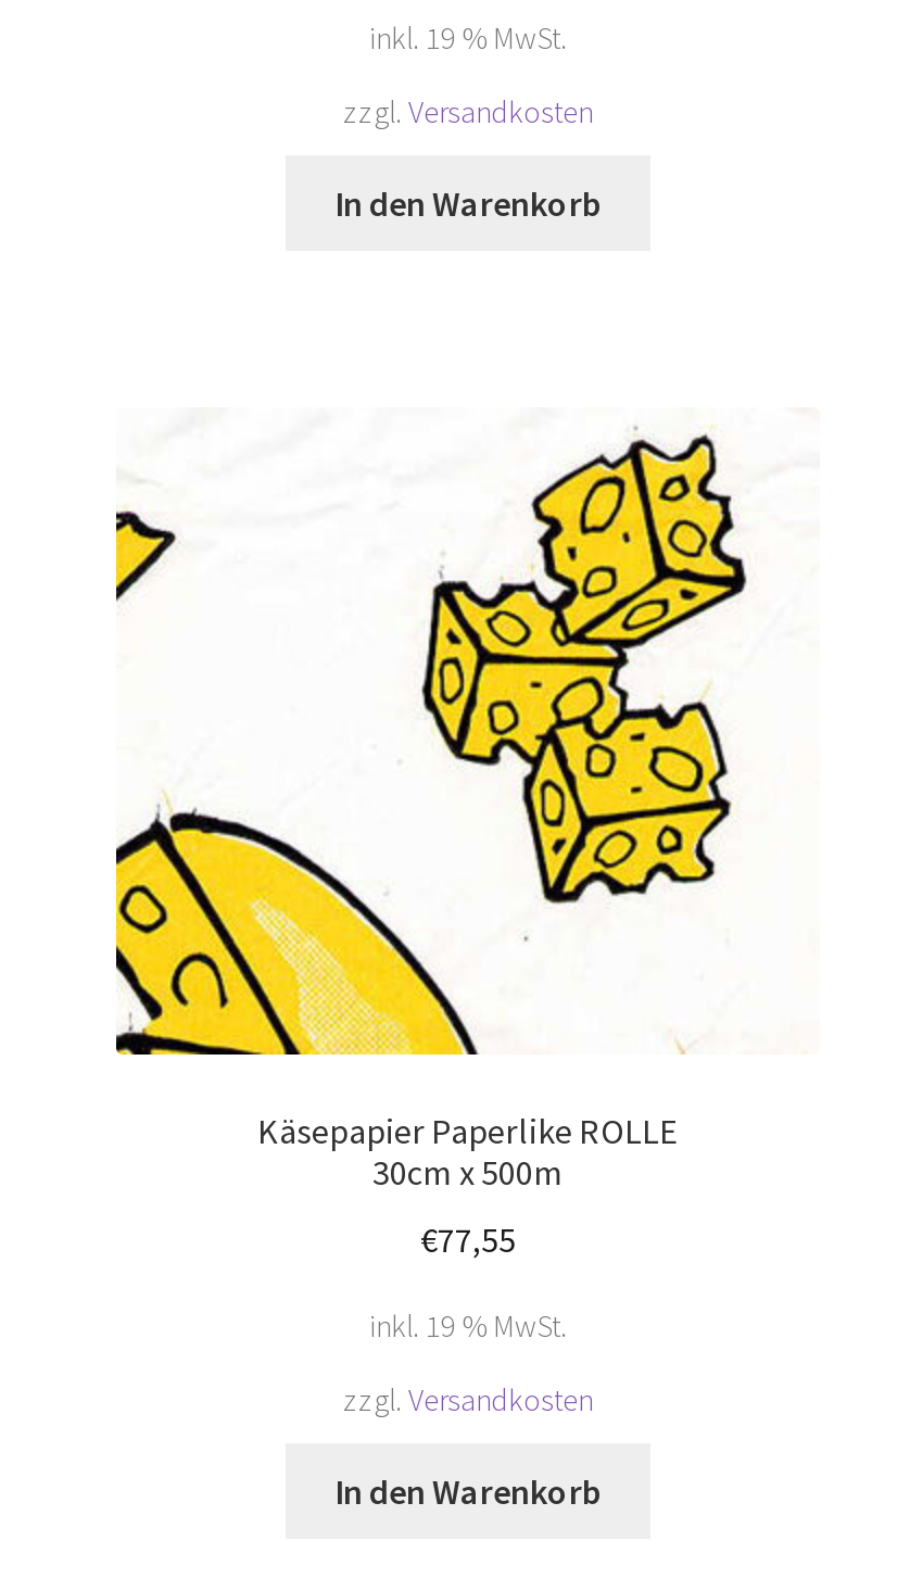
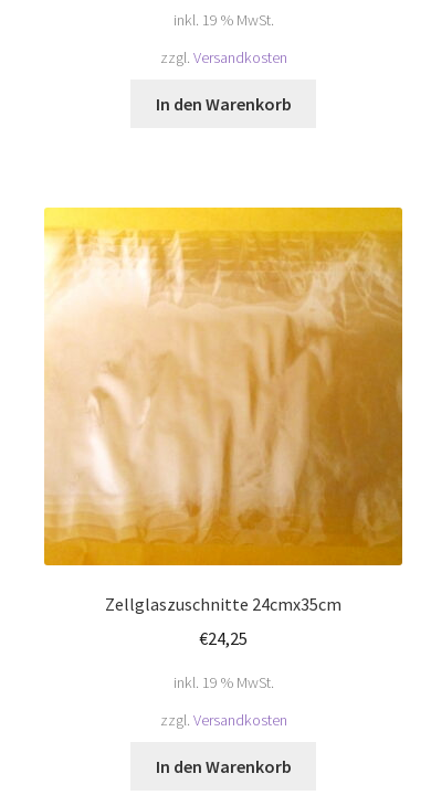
[114,407,820,1193] [image] | Käsepapier Paperlike ROLLE | 30cm x 500m -> [43,206,403,615] [image] | Zellglaszuschnitte 24cmx35cm
[420,1216,516,1260] €77,55 -> [199,627,248,649] €24,25

